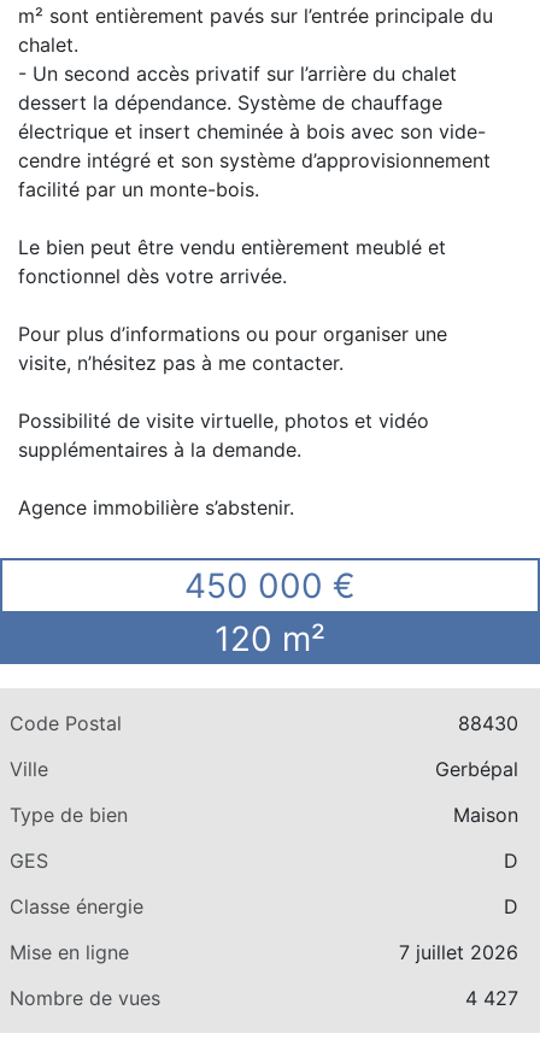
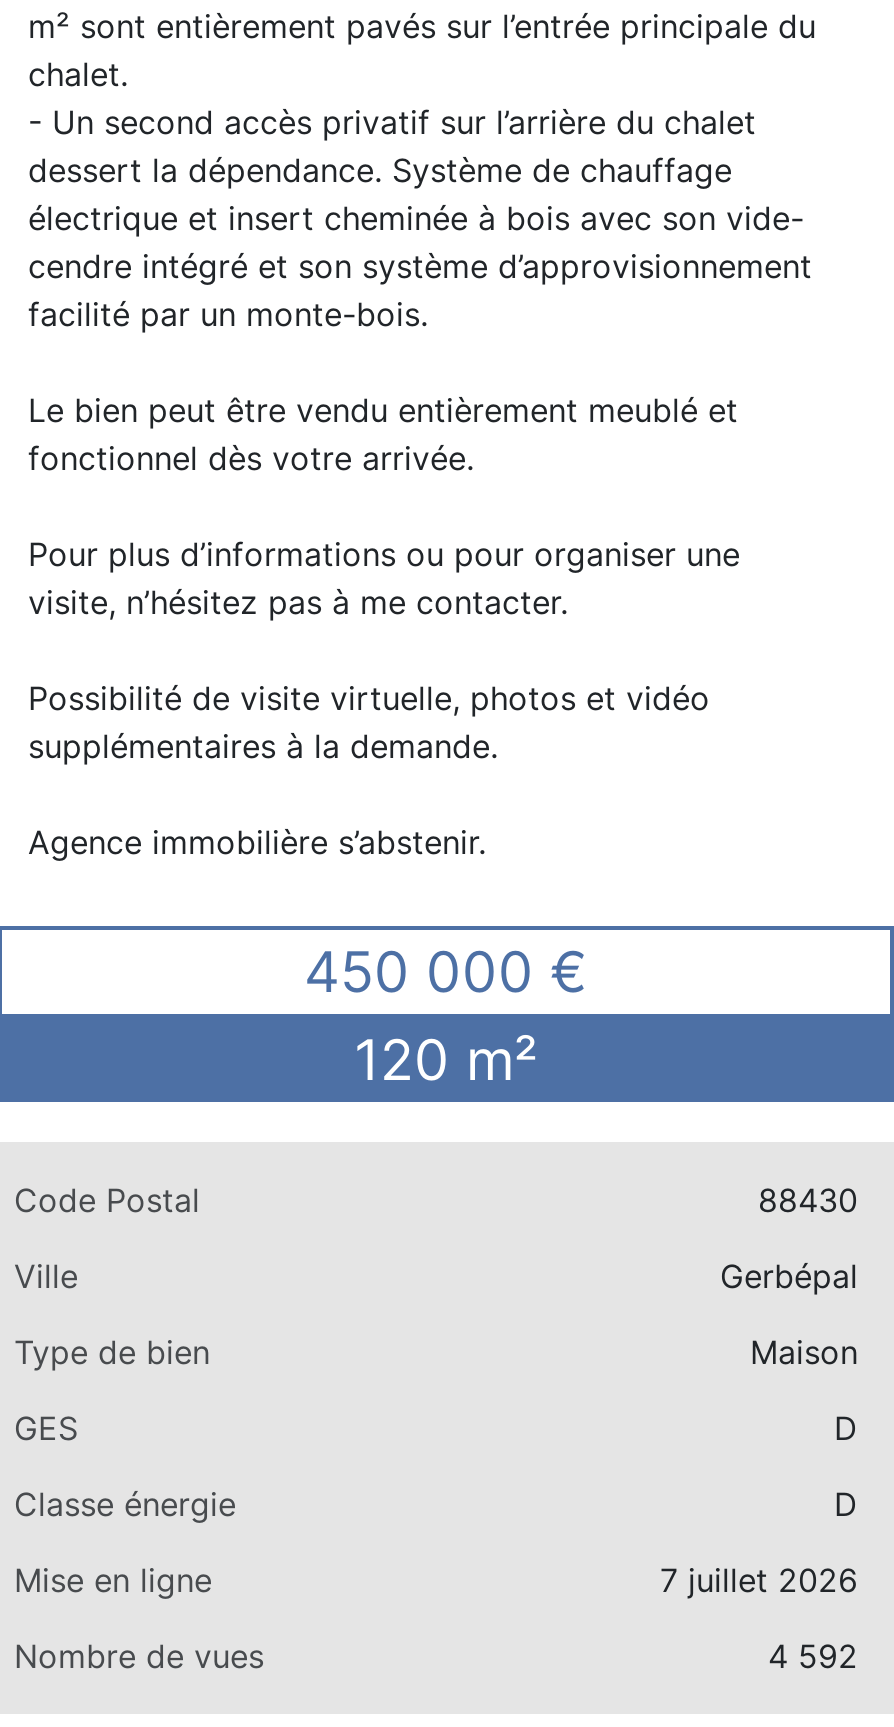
[465,986,518,1010] 4 427 -> [768,1635,858,1675] 4 592

